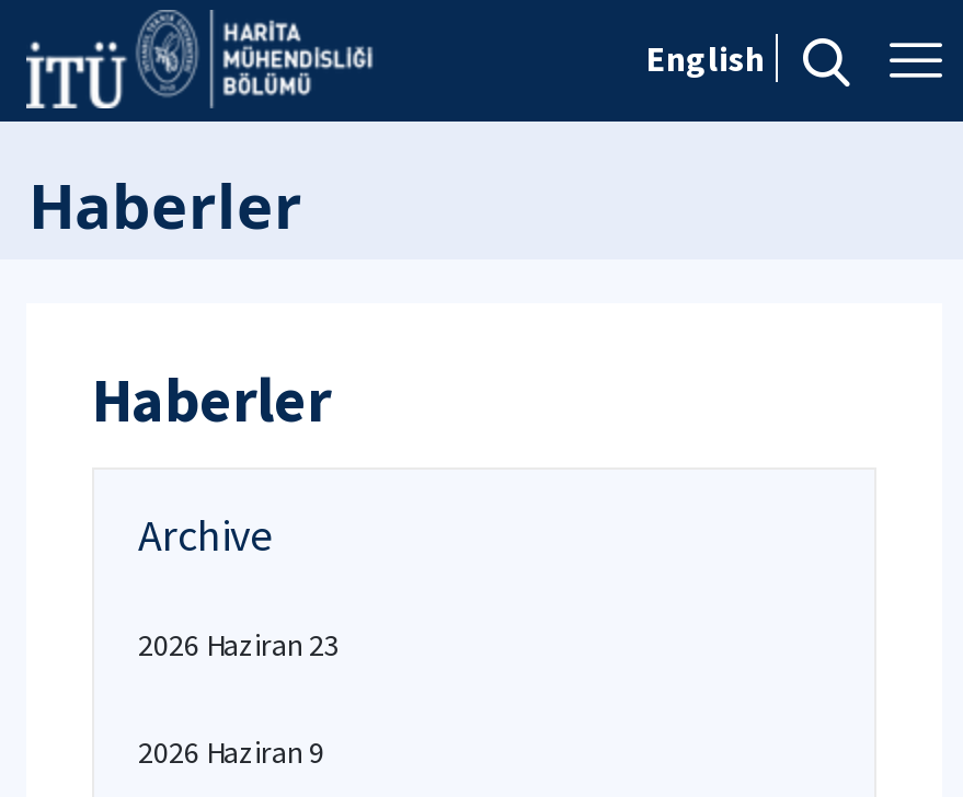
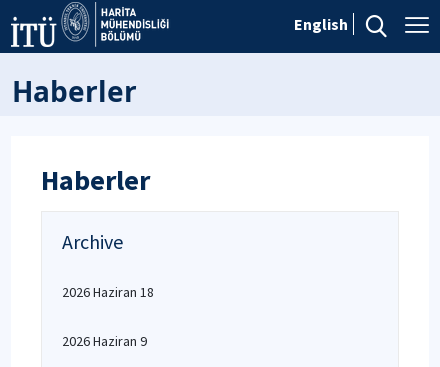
[138,625,340,665] 2026 Haziran 23 -> [62,283,154,301] 2026 Haziran 18

